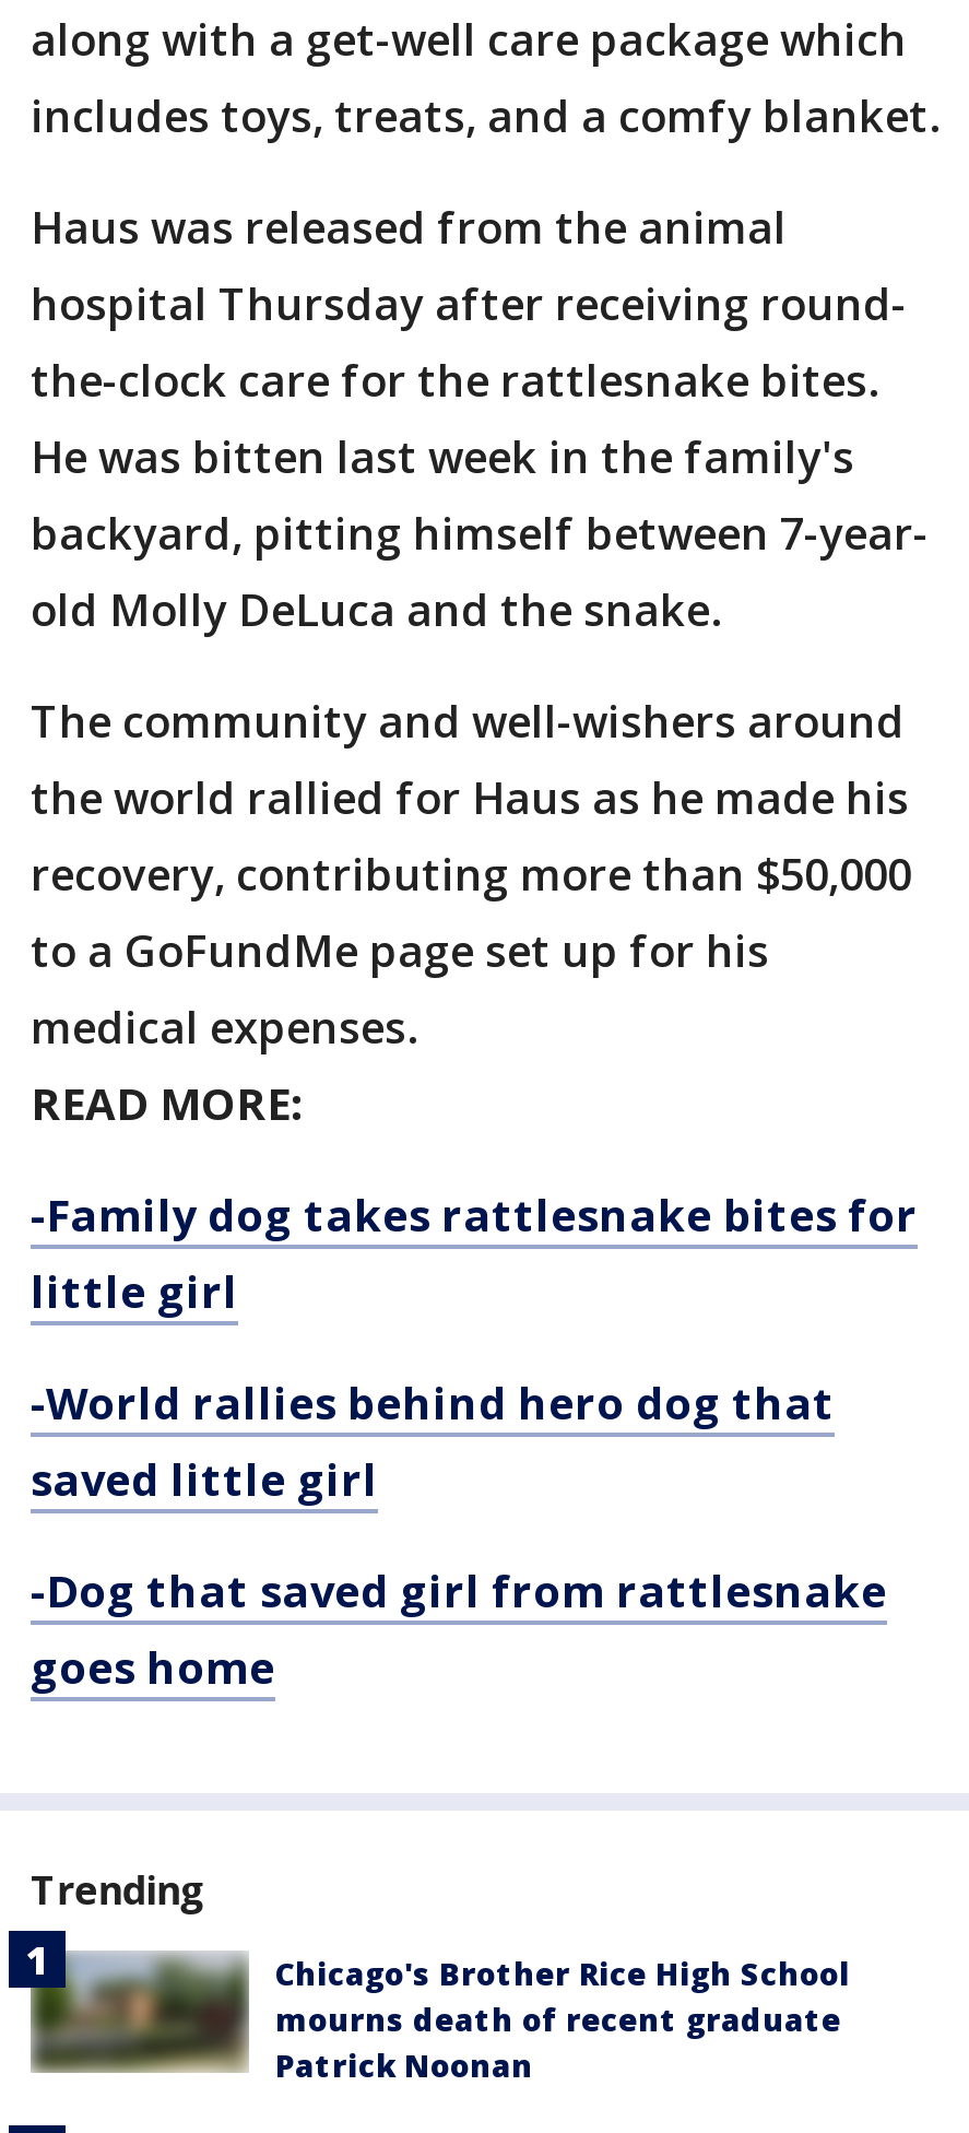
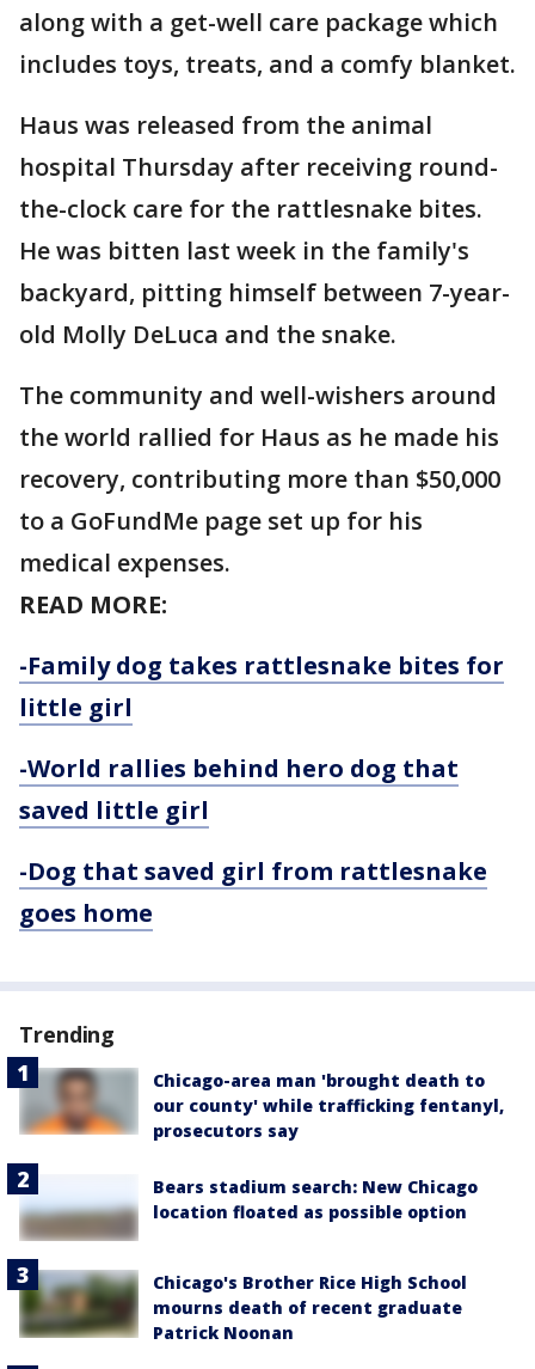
none -> [7,1171,139,1241] [image]
none -> [18,1067,504,1223] [image] | Chicago-area man 'brought death to | our county' while trafficking fentanyl, | prosecutors say | Bears stadium search: New Chicago | location floated as possible option

